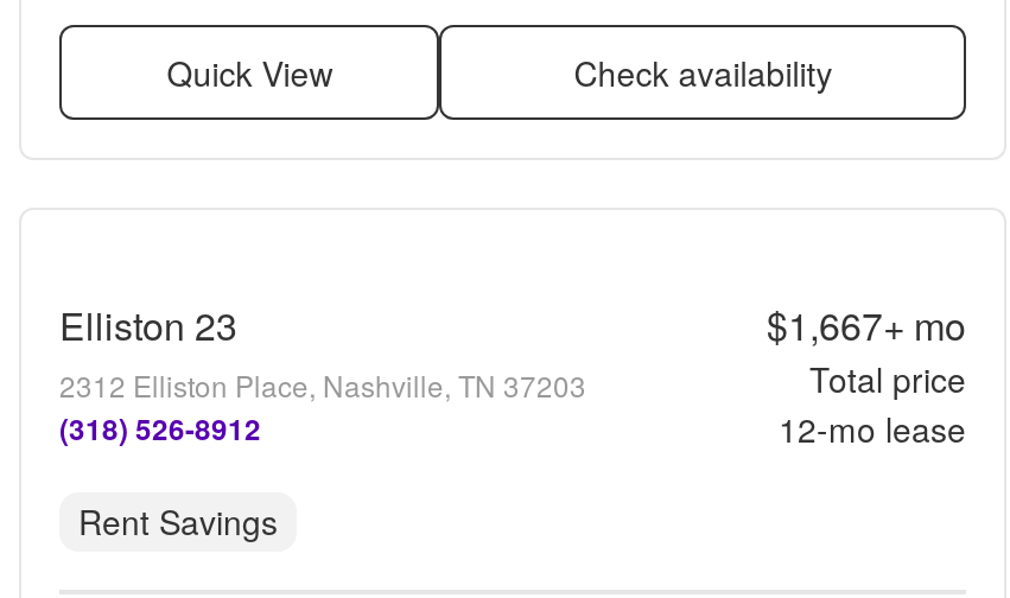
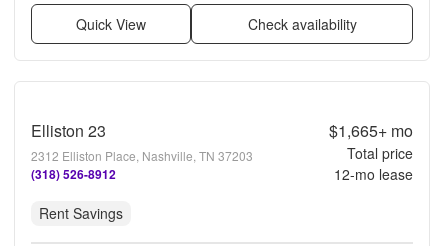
[767,298,966,352] $1,667+ mo -> [329,119,413,142] $1,665+ mo

